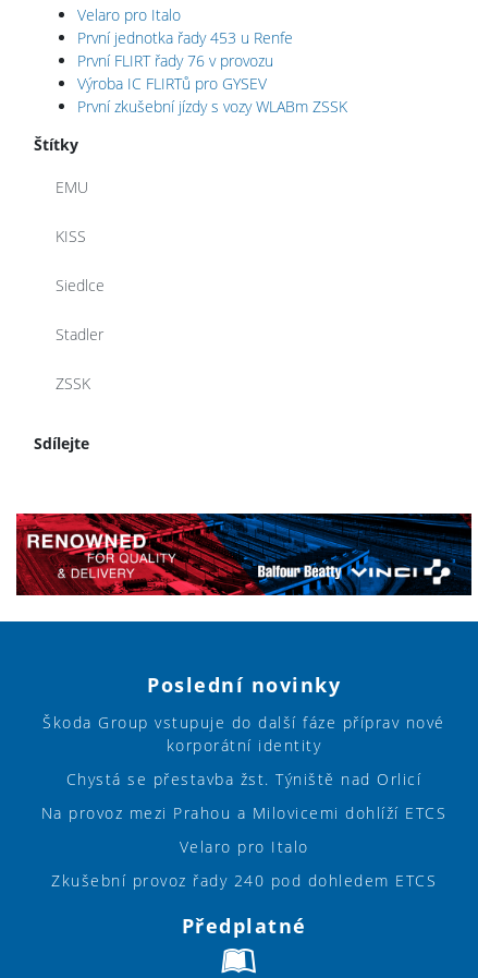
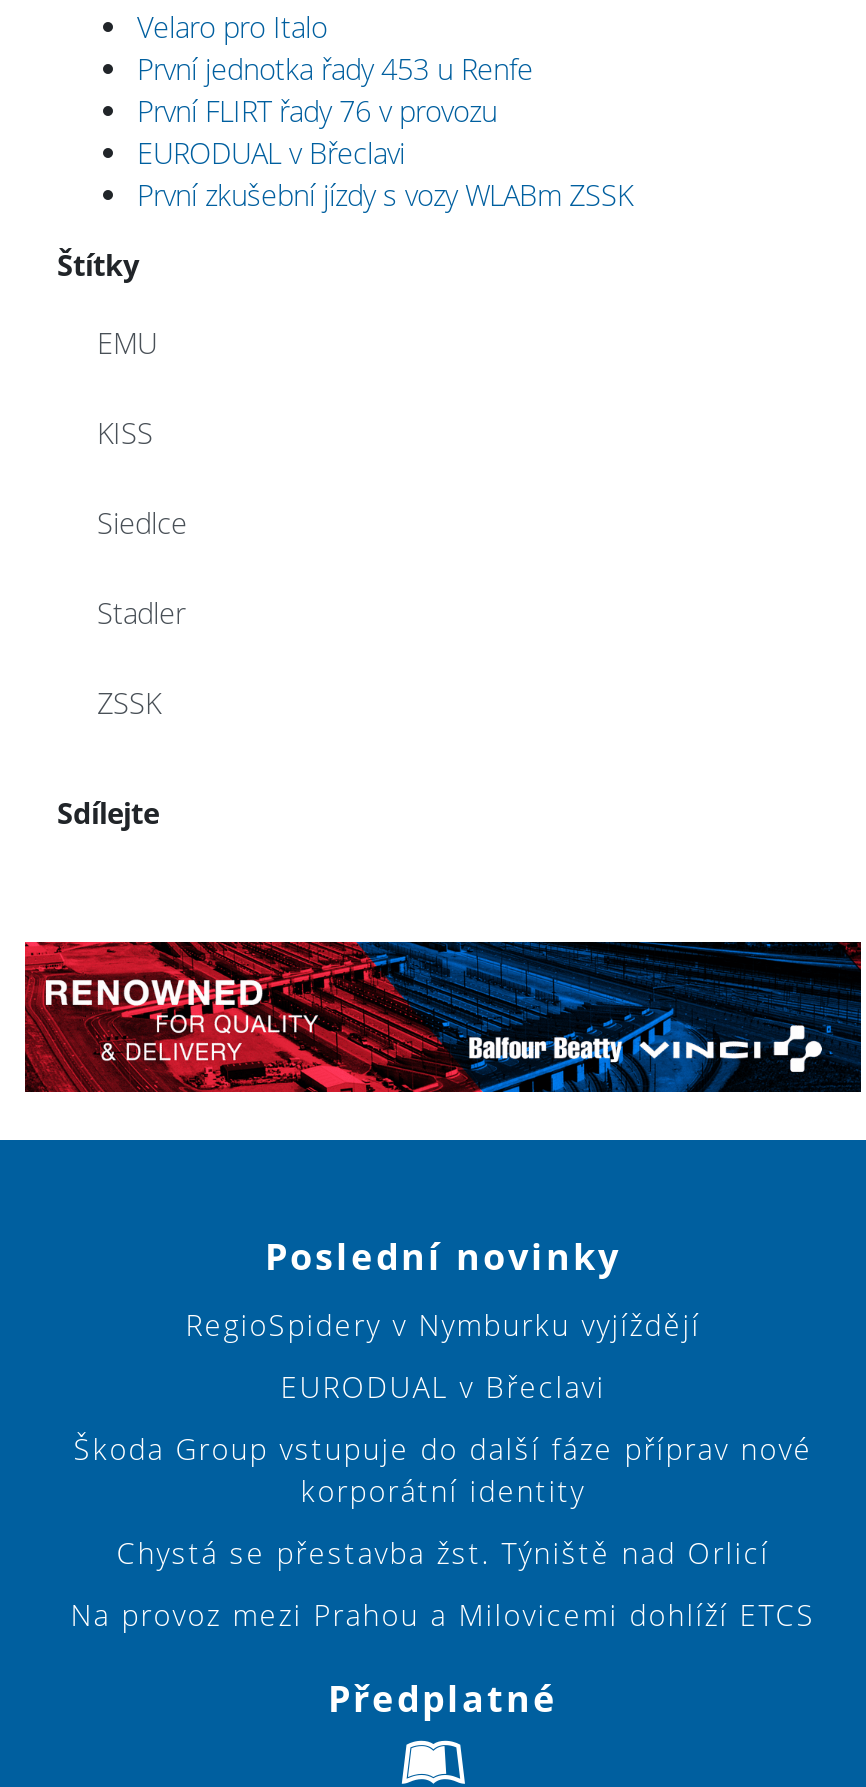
[77,73,267,94] Výroba IC FLIRTů pro GYSEV -> [137,134,405,172] EURODUAL v Břeclavi
none -> [185,1306,701,1406] RegioSpidery v Nymburku vyjíždějí | EURODUAL v Břeclavi
moved [41,712,447,823] -> [71,1430,815,1634]: Škoda Group vstupuje do další fáze příprav nové | korporátní identity | Chystá se přestavba žst. Týniště nad Orlicí | Na provoz mezi Prahou a Milovicemi dohlíží ETCS
[51,836,437,891] Velaro pro Italo | Zkušební provoz řady 240 pod dohledem ETCS -> none

